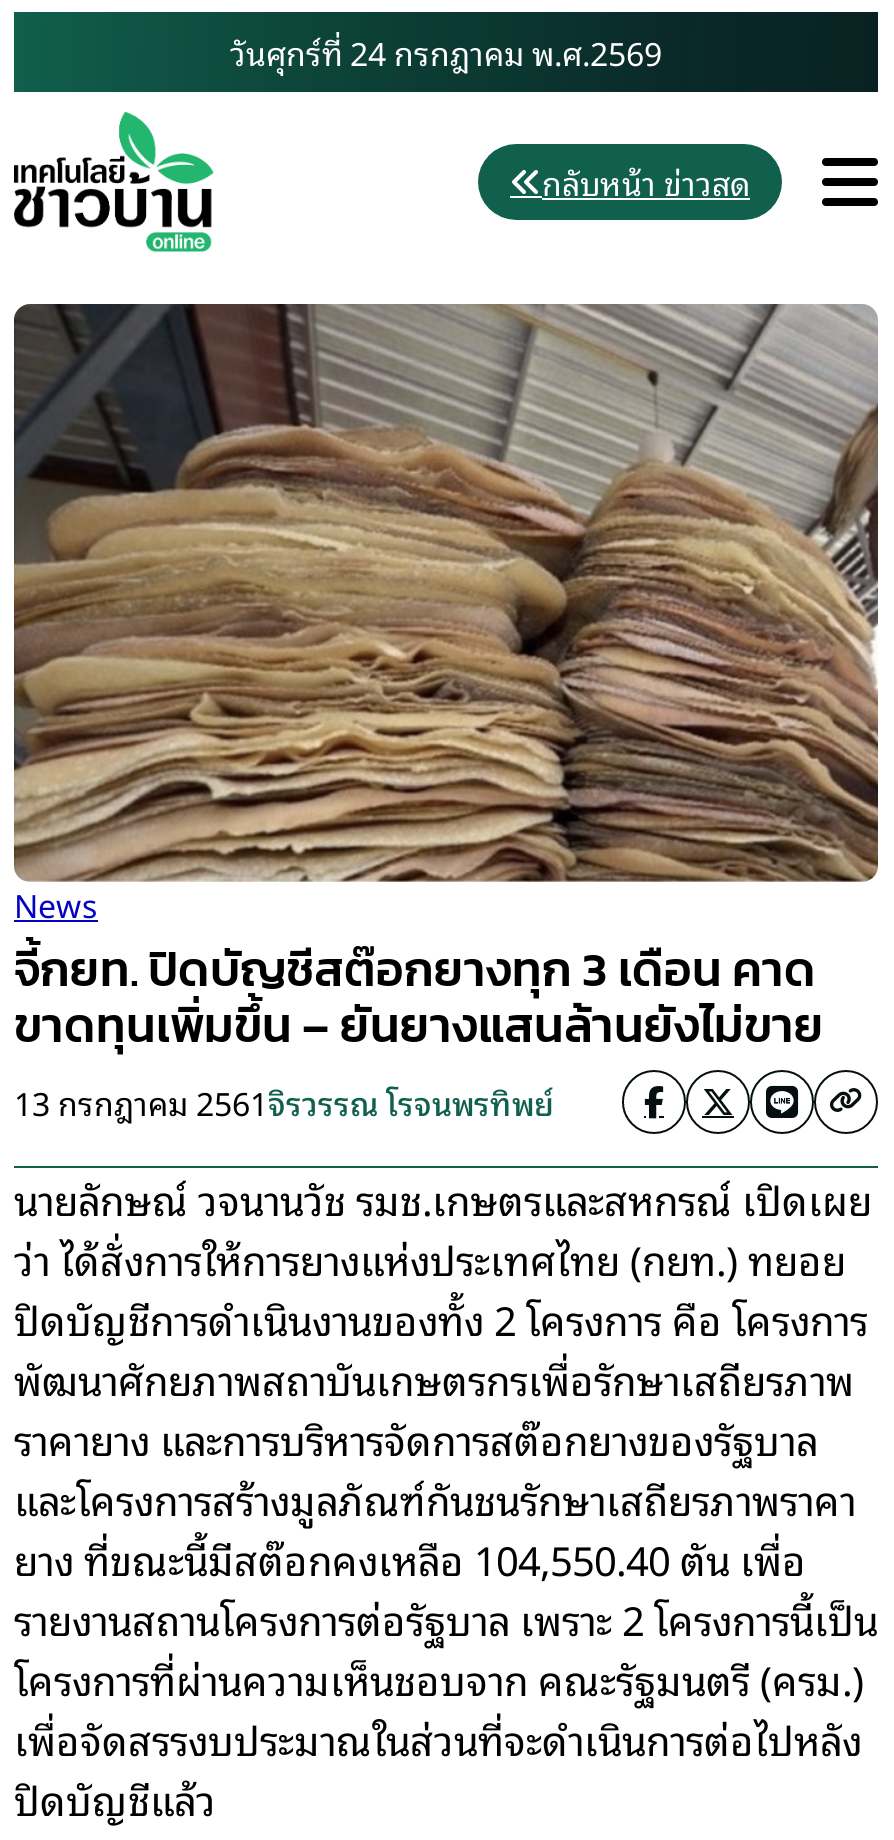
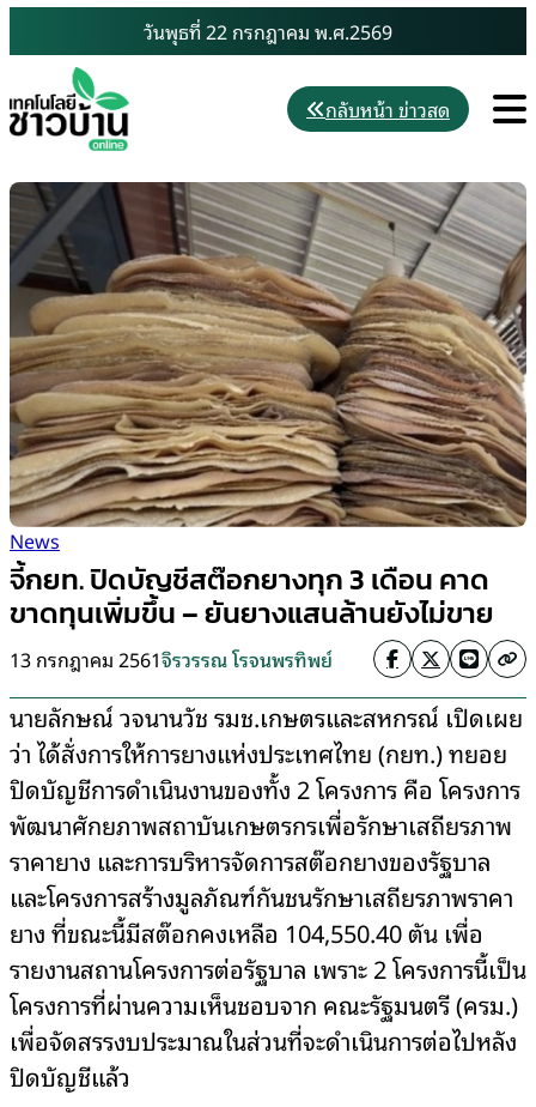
[230,26,662,78] วันศุกร์ที่ 24 กรกฎาคม พ.ศ.2569 -> [144,16,392,47] วันพุธที่ 22 กรกฎาคม พ.ศ.2569

